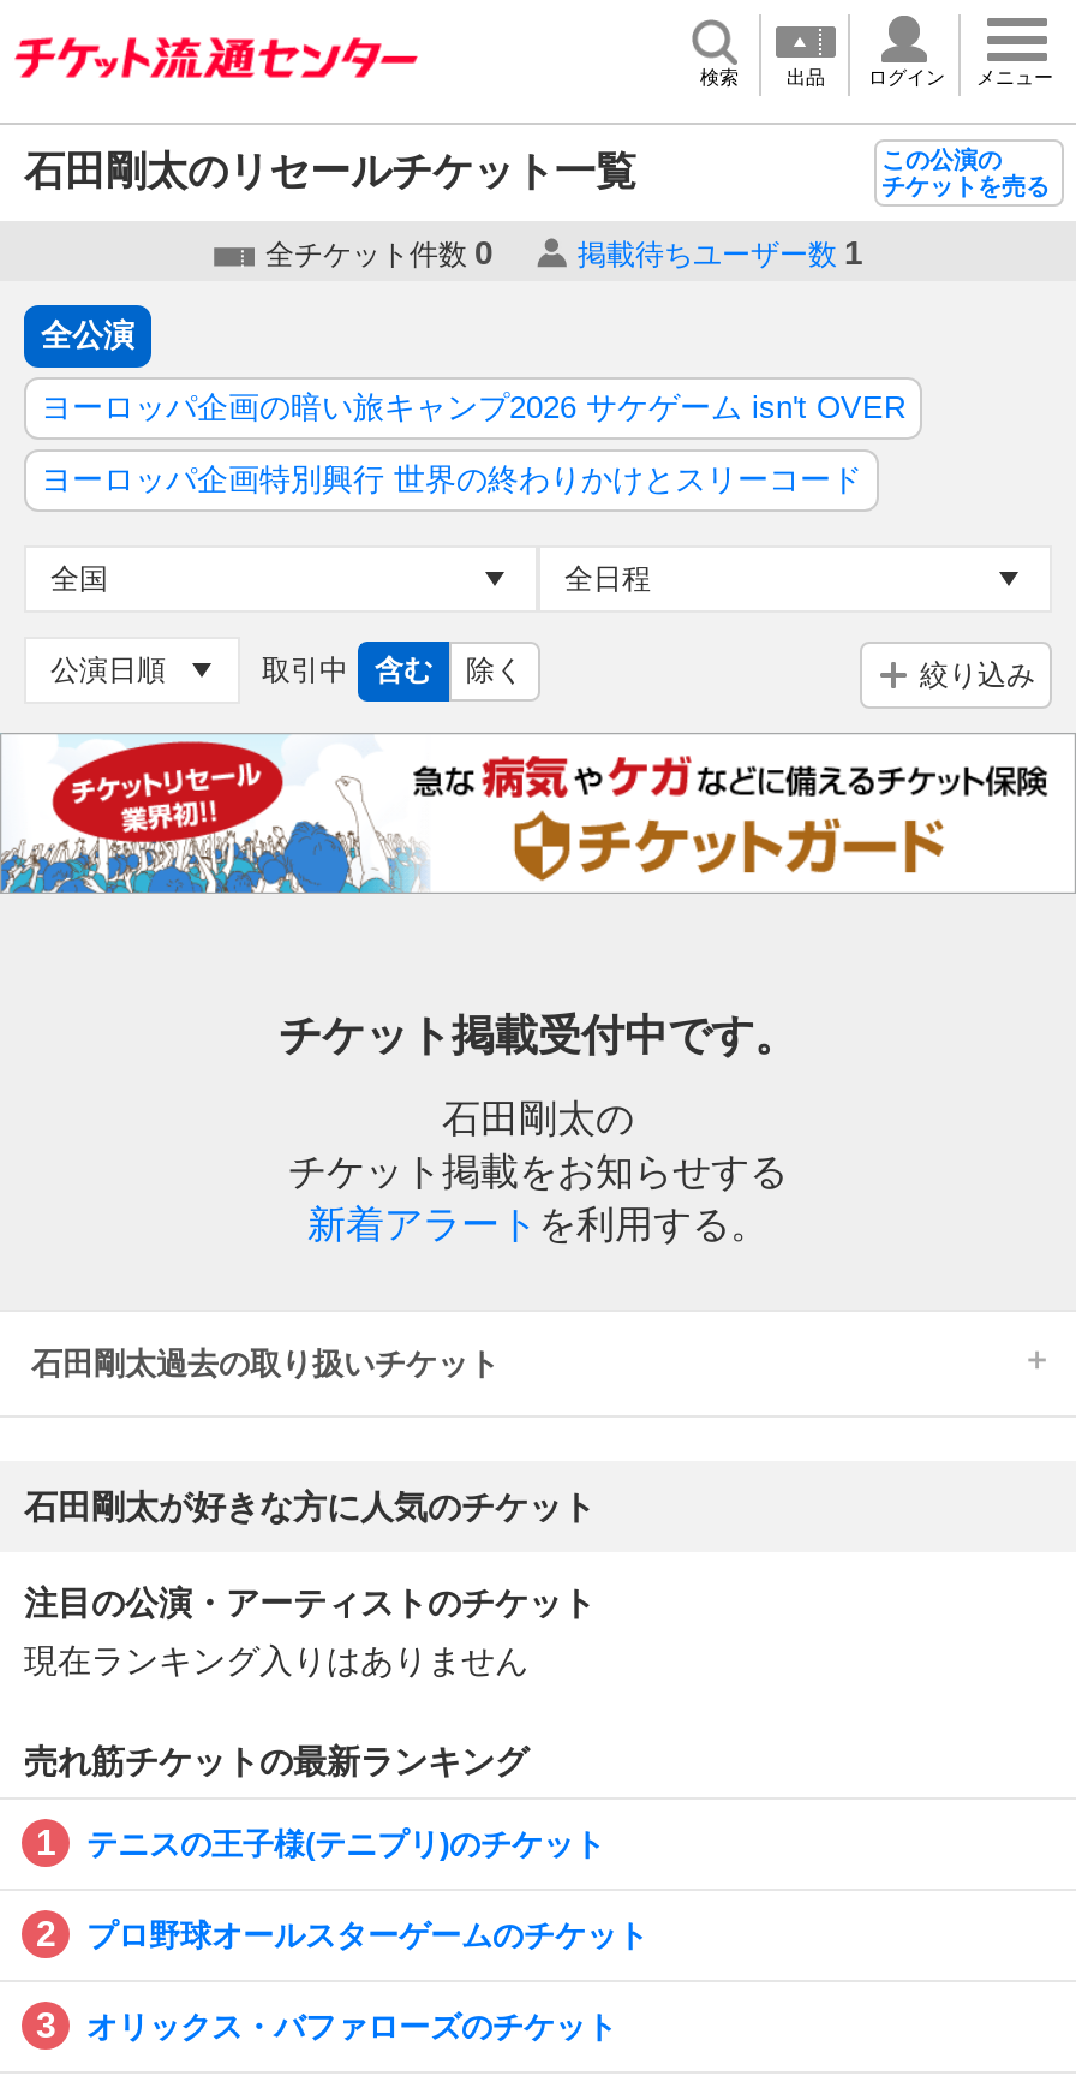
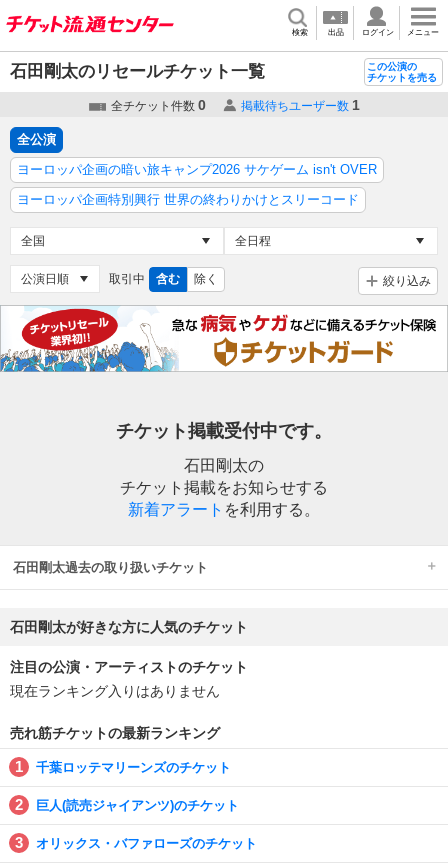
[86,1826,605,1862] テニスの王子様(テニプリ)のチケット -> [36,760,231,775] 千葉ロッテマリーンズのチケット
[86,1917,648,1953] プロ野球オールスターゲームのチケット -> [36,798,239,813] 巨人(読売ジャイアンツ)のチケット

